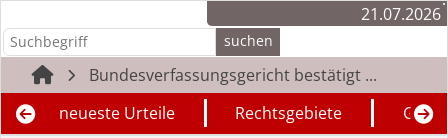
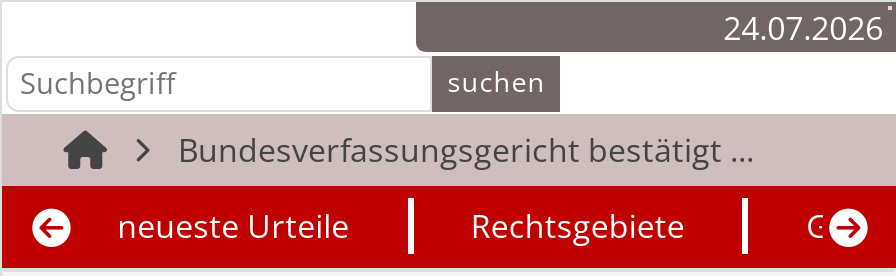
[361,3,441,25] 21.07.2026 -> [723,5,883,49] 24.07.2026

